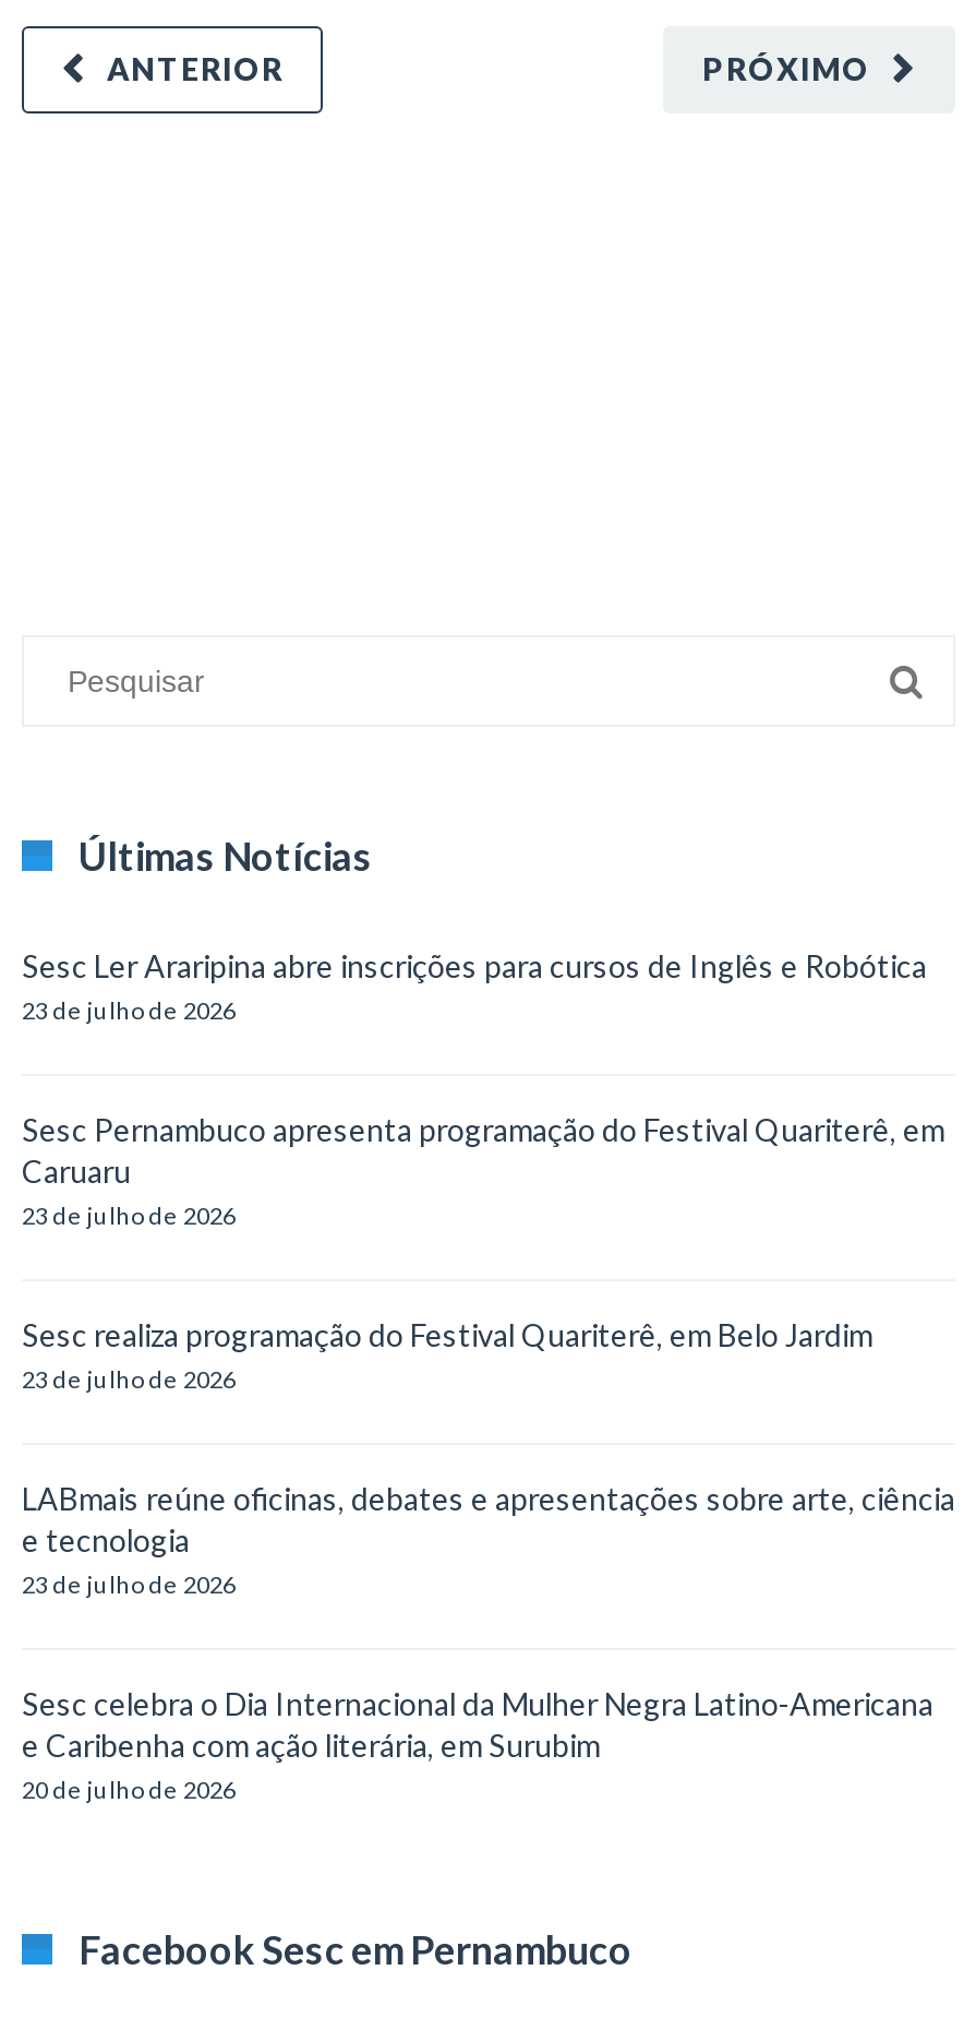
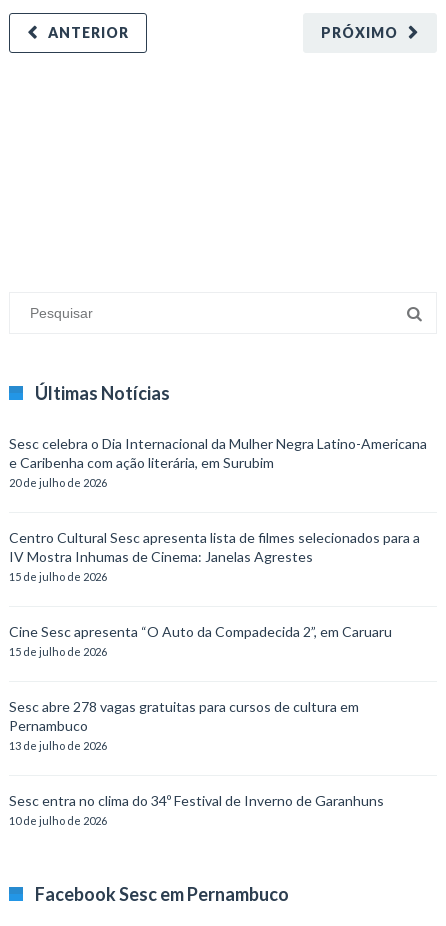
[22,946,955,1597] Sesc Ler Araripina abre inscrições para cursos de Inglês e Robótica | 23 de julho de 2026 | Sesc Pernambuco apresenta programação do Festival Quariterê, em | Caruaru | 23 de julho de 2026 | Sesc realiza programação do Festival Quariterê, em Belo Jardim | 23 de julho de 2026 | LABmais reúne oficinas, debates e apresentações sobre arte, ciência | e tecnologia | 23 de julho de 2026 -> none
moved [22,1684,933,1802] -> [9,434,427,488]: Sesc celebra o Dia Internacional da Mulher Negra Latino-Americana | e Caribenha com ação literária, em Surubim | 20 de julho de 2026
none -> [9,528,420,826] Centro Cultural Sesc apresenta lista de filmes selecionados para a | IV Mostra Inhumas de Cinema: Janelas Agrestes | 15 de julho de 2026 | Cine Sesc apresenta “O Auto da Compadecida 2”, em Caruaru | 15 de julho de 2026 | Sesc abre 278 vagas gratuitas para cursos de cultura em | Pernambuco | 13 de julho de 2026 | Sesc entra no clima do 34º Festival de Inverno de Garanhuns | 10 de julho de 2026

